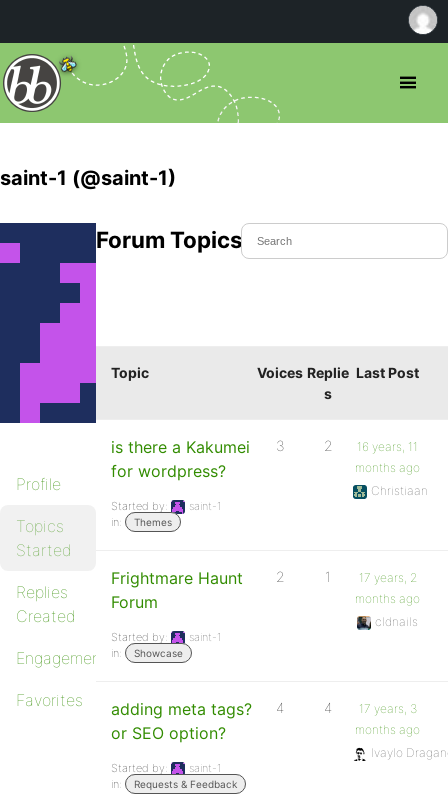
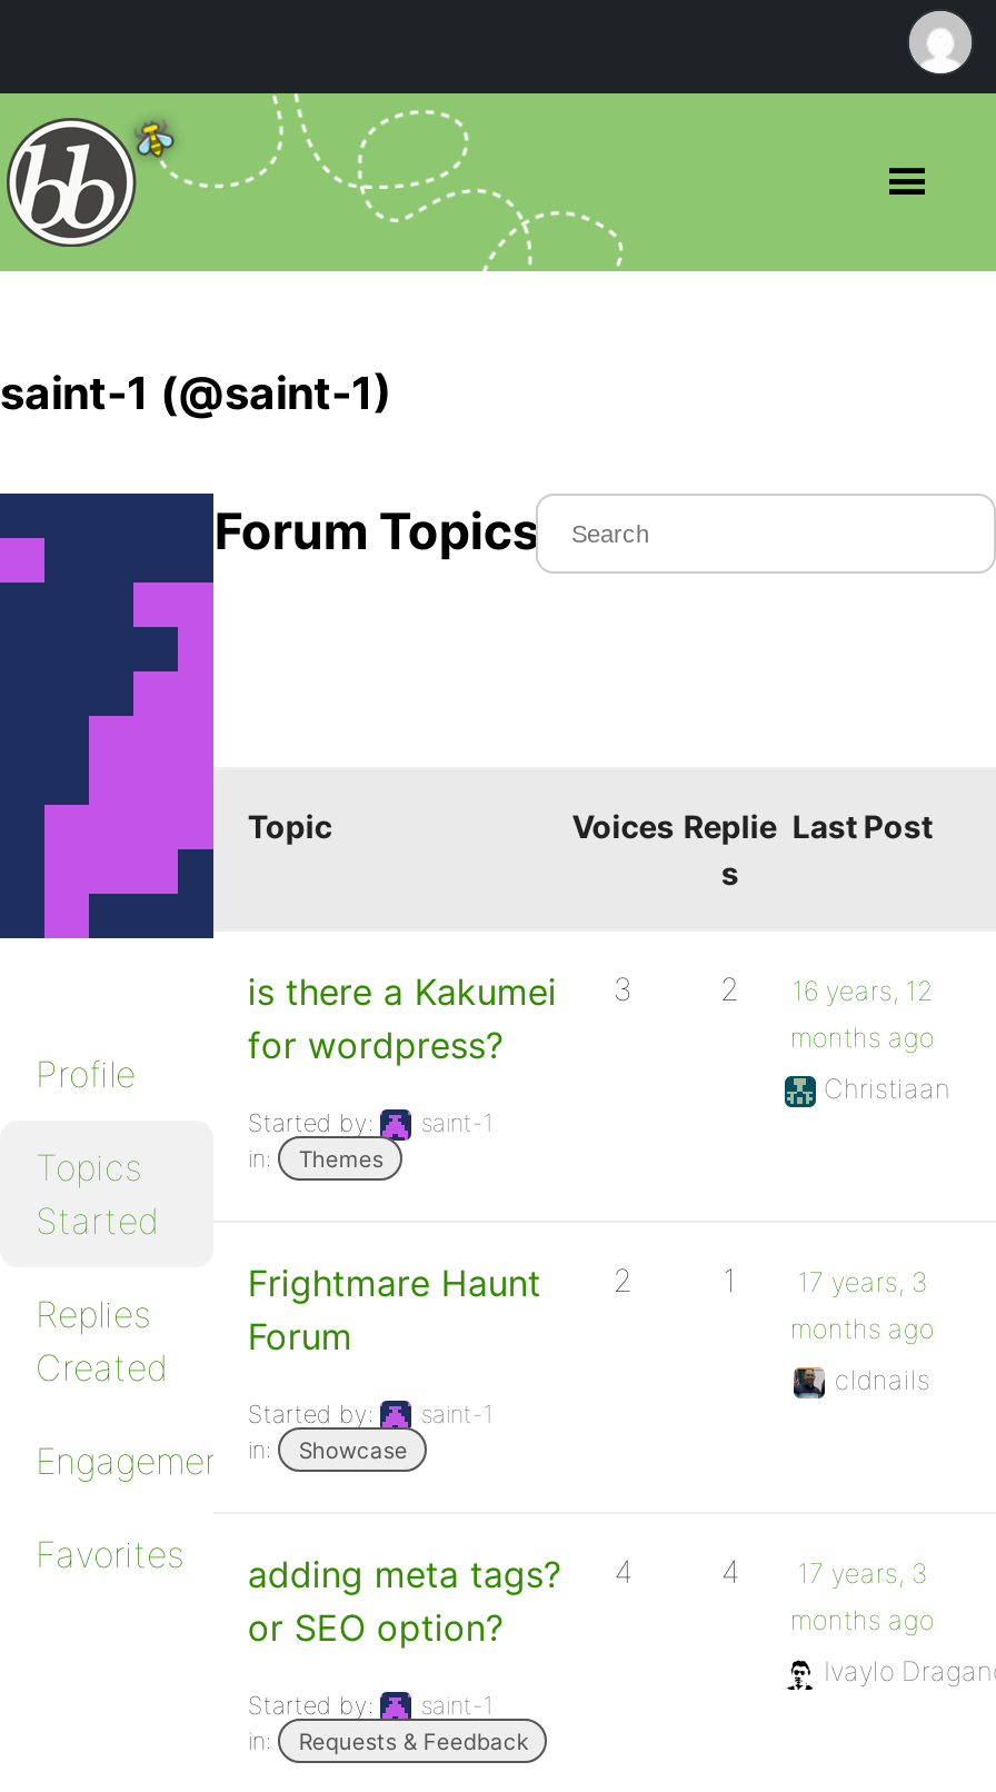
[324,437,418,454] 2 16 years, 11 -> [720,969,932,1007] 2 16 years, 12
[325,568,417,585] 1 17 years, 2 -> [723,1261,927,1298] 1 17 years, 3

